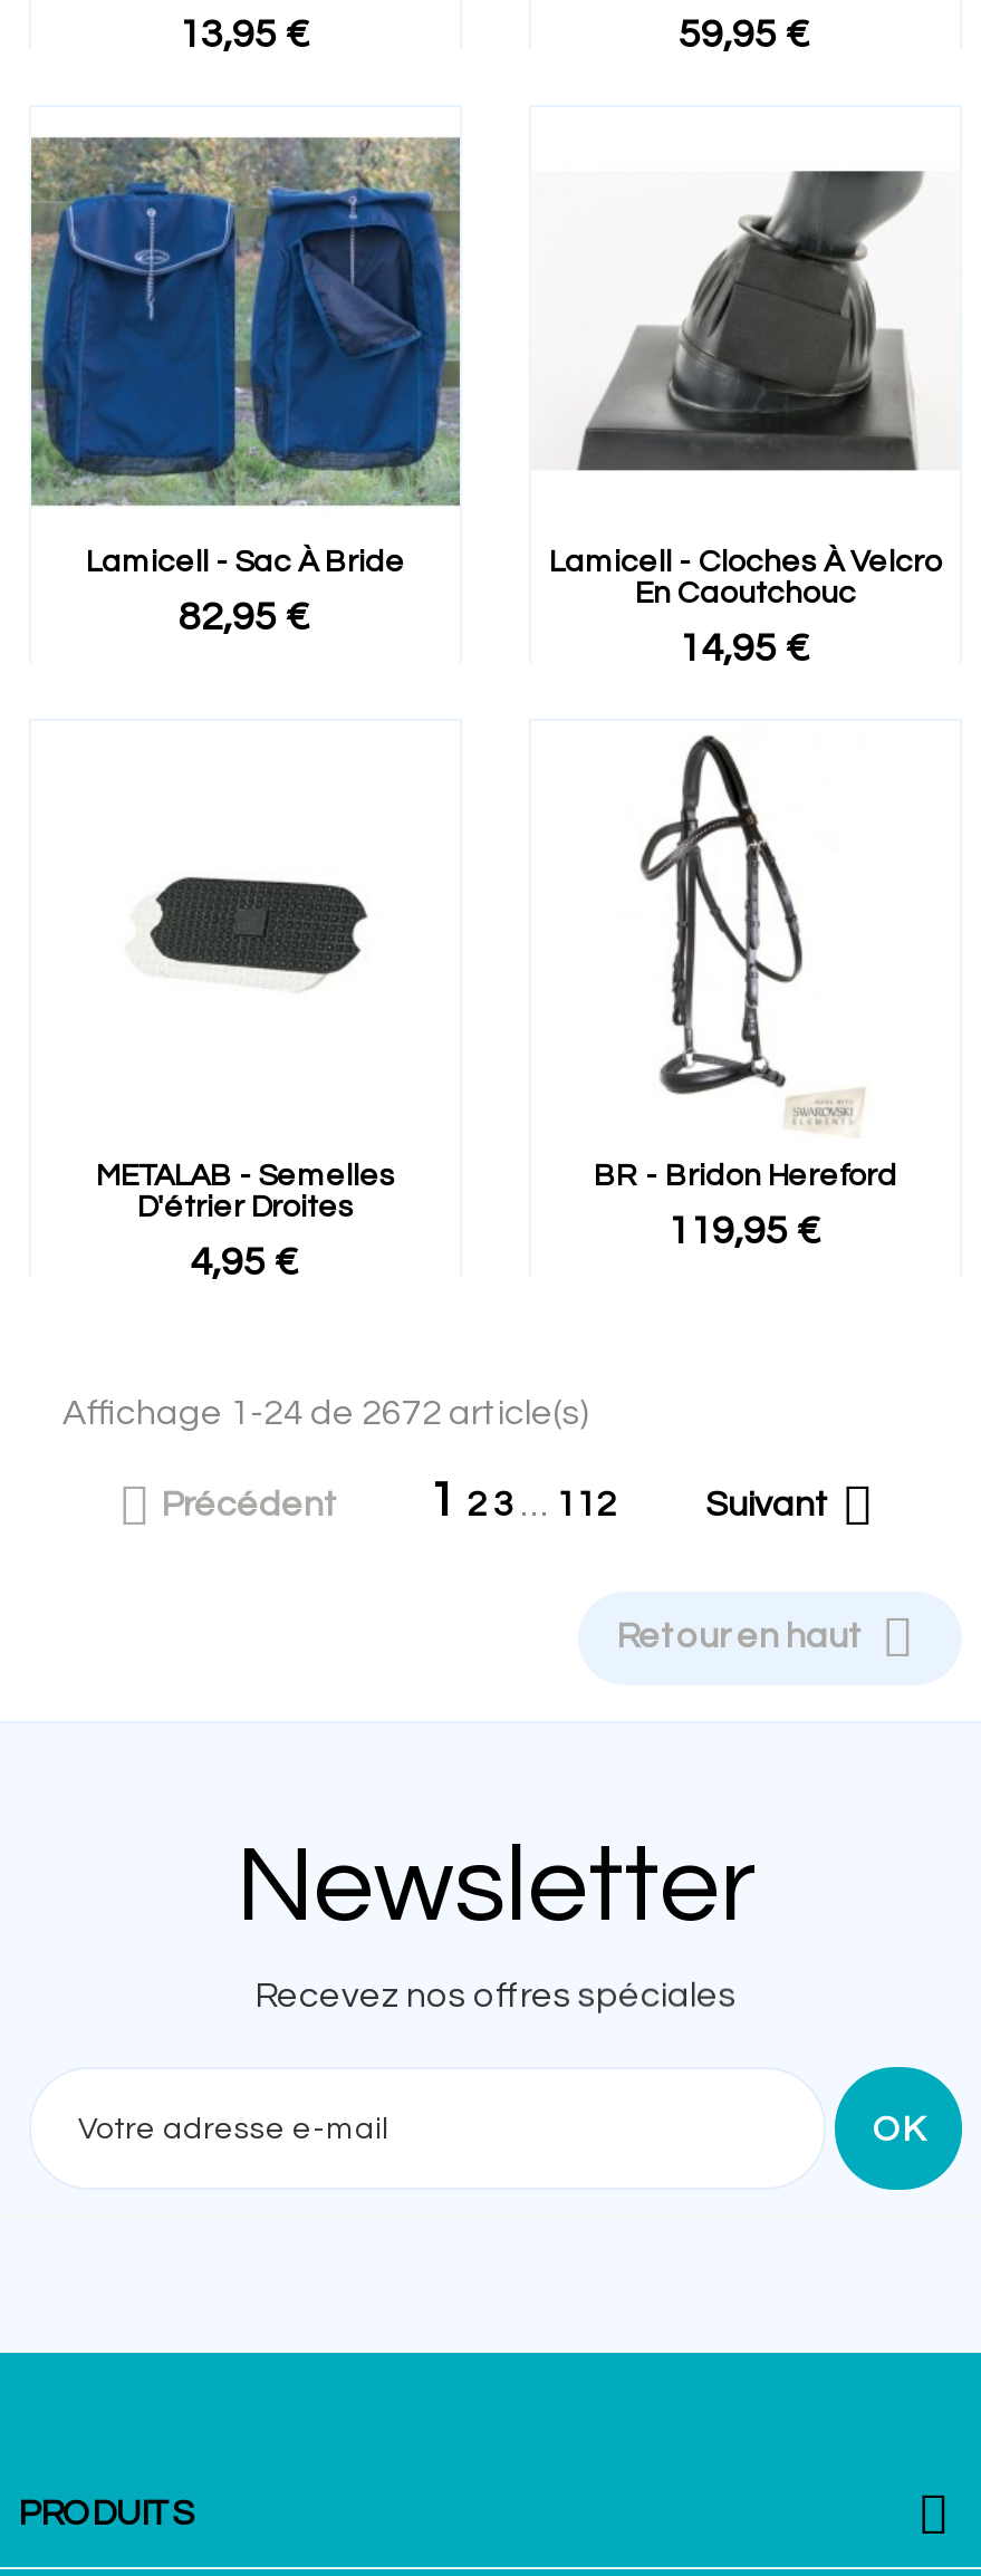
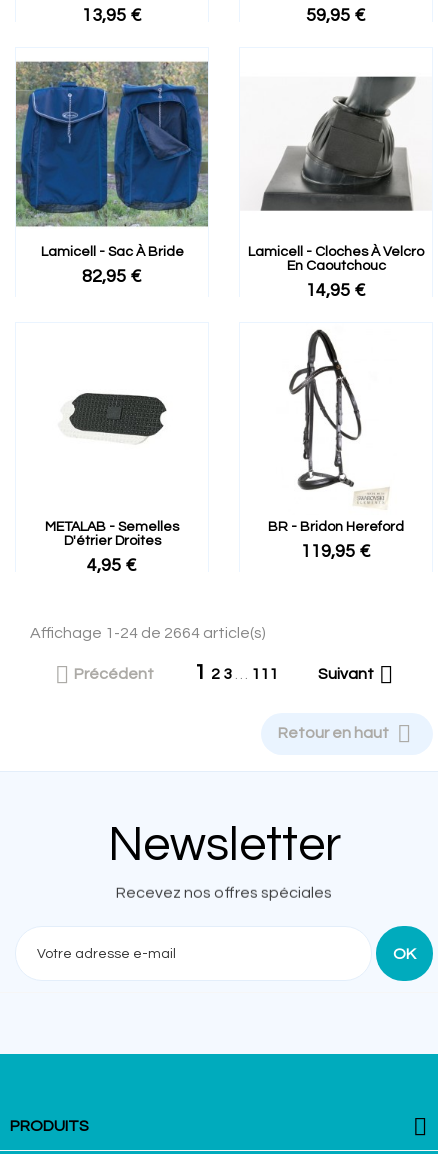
[62,1395,589,1431] Affichage 1-24 de 2672 article(s) -> [30,625,266,641] Affichage 1-24 de 2664 article(s)
[429,1476,616,1527] 1 23 … 112 -> [194,661,278,684] 1 23 … 111

